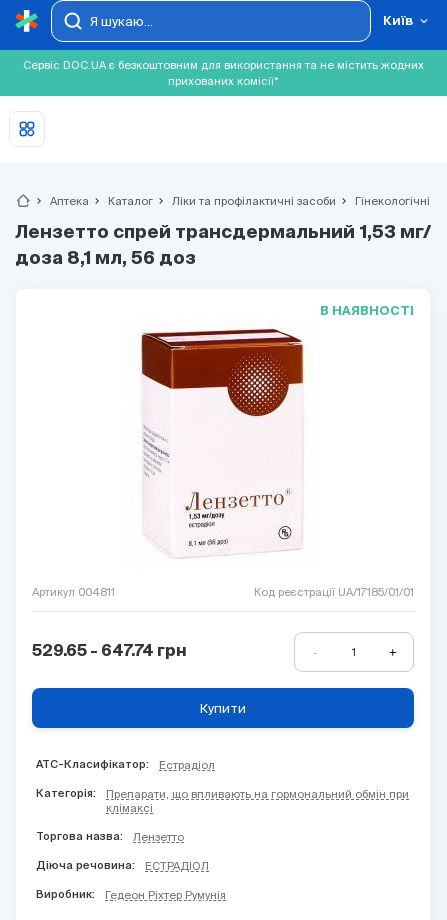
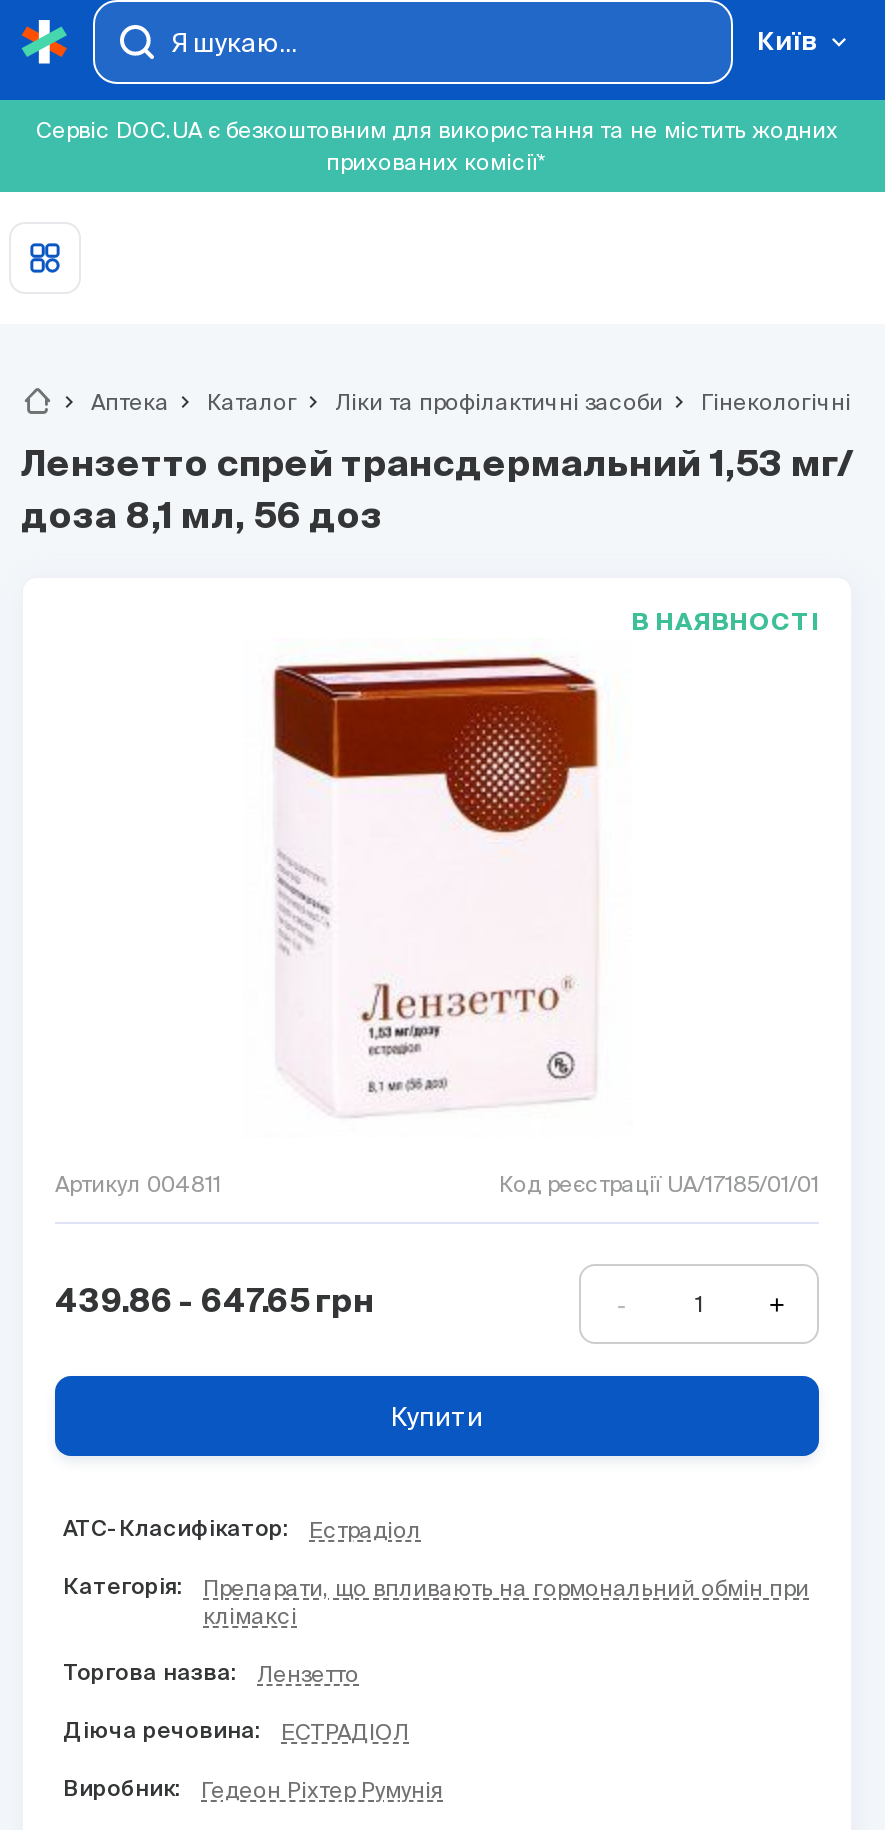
[32,643,187,659] 529.65 - 647.74 грн -> [55,1287,375,1319] 439.86 - 647.65 грн

